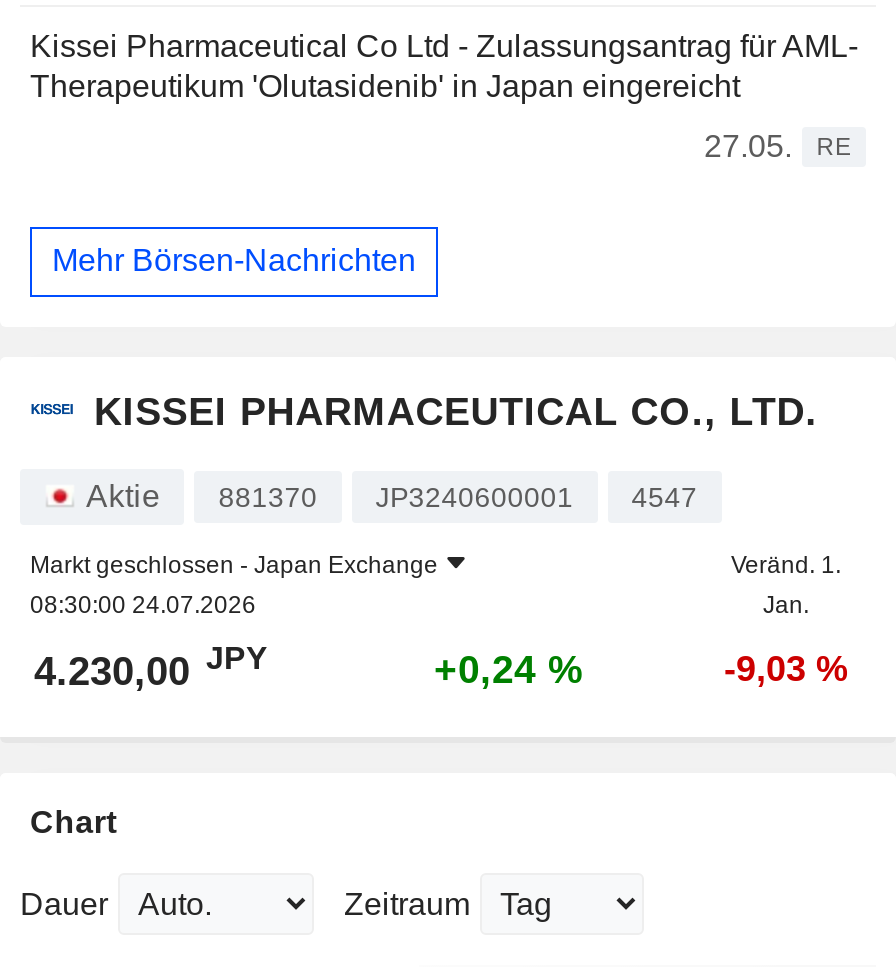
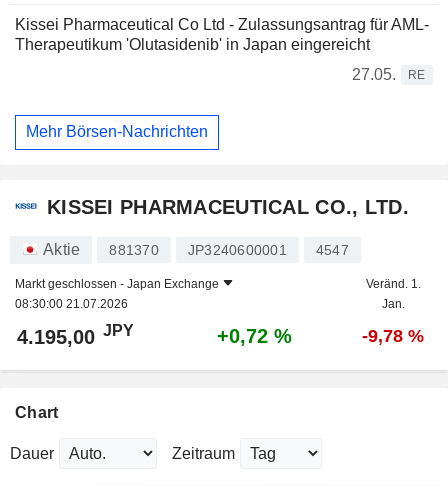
[30,591,256,619] 08:30:00 24.07.2026 -> [15,297,128,311] 08:30:00 21.07.2026
[34,642,268,693] 4.230,00 JPY -> [17,322,134,348] 4.195,00 JPY
[434,647,584,691] +0,24 % -> [217,325,292,347] +0,72 %
[724,649,848,689] -9,03 % -> [362,326,424,346] -9,78 %

